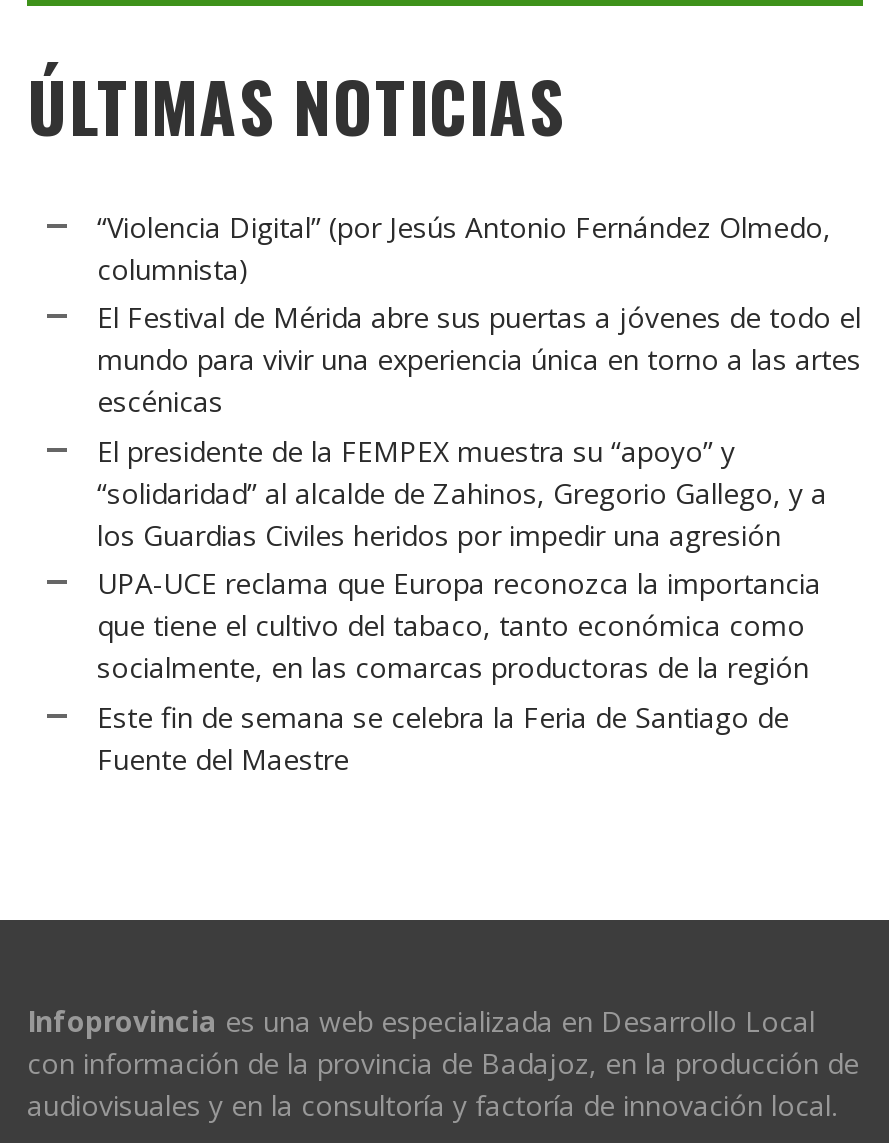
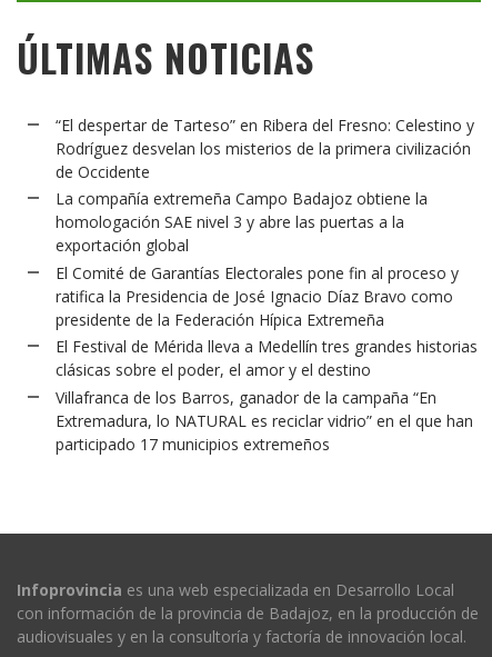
[97,207,861,777] “Violencia Digital” (por Jesús Antonio Fernández Olmedo, | columnista) | El Festival de Mérida abre sus puertas a jóvenes de todo el | mundo para vivir una experiencia única en torno a las artes | escénicas | El presidente de la FEMPEX muestra su “apoyo” y | “solidaridad” al alcalde de Zahinos, Gregorio Gallego, y a | los Guardias Civiles heridos por impedir una agresión | UPA-UCE reclama que Europa reconozca la importancia | que tiene el cultivo del tabaco, tanto económica como | socialmente, en las comarcas productoras de la región | Este fin de semana se celebra la Feria de Santiago de | Fuente del Maestre -> [56,114,478,454] “El despertar de Tarteso” en Ribera del Fresno: Celestino y | Rodríguez desvelan los misterios de la primera civilización | de Occidente | La compañía extremeña Campo Badajoz obtiene la | homologación SAE nivel 3 y abre las puertas a la | exportación global | El Comité de Garantías Electorales pone fin al proceso y | ratifica la Presidencia de José Ignacio Díaz Bravo como | presidente de la Federación Hípica Extremeña | El Festival de Mérida lleva a Medellín tres grandes historias | clásicas sobre el poder, el amor y el destino | Villafranca de los Barros, ganador de la campaña “En | Extremadura, lo NATURAL es reciclar vidrio” en el que han | participado 17 municipios extremeños

